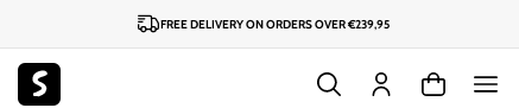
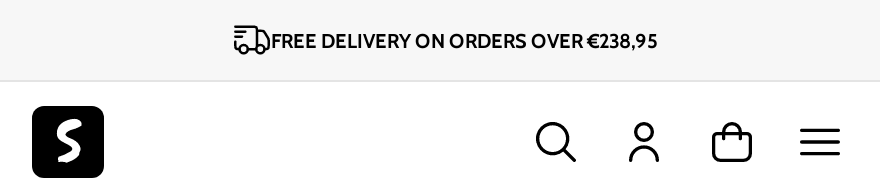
[160,16,389,31] FREE DELIVERY ON ORDERS OVER €239,95 -> [271,27,657,53] FREE DELIVERY ON ORDERS OVER €238,95

